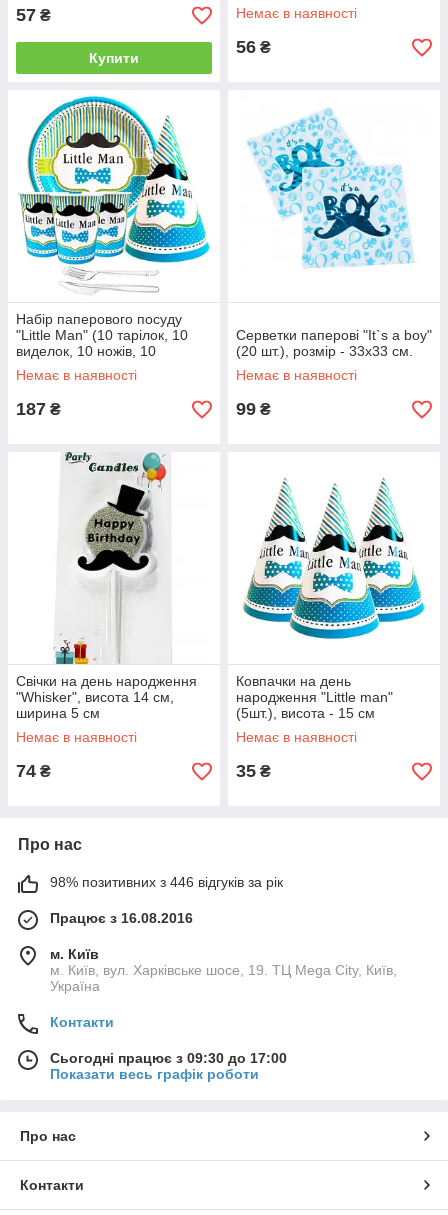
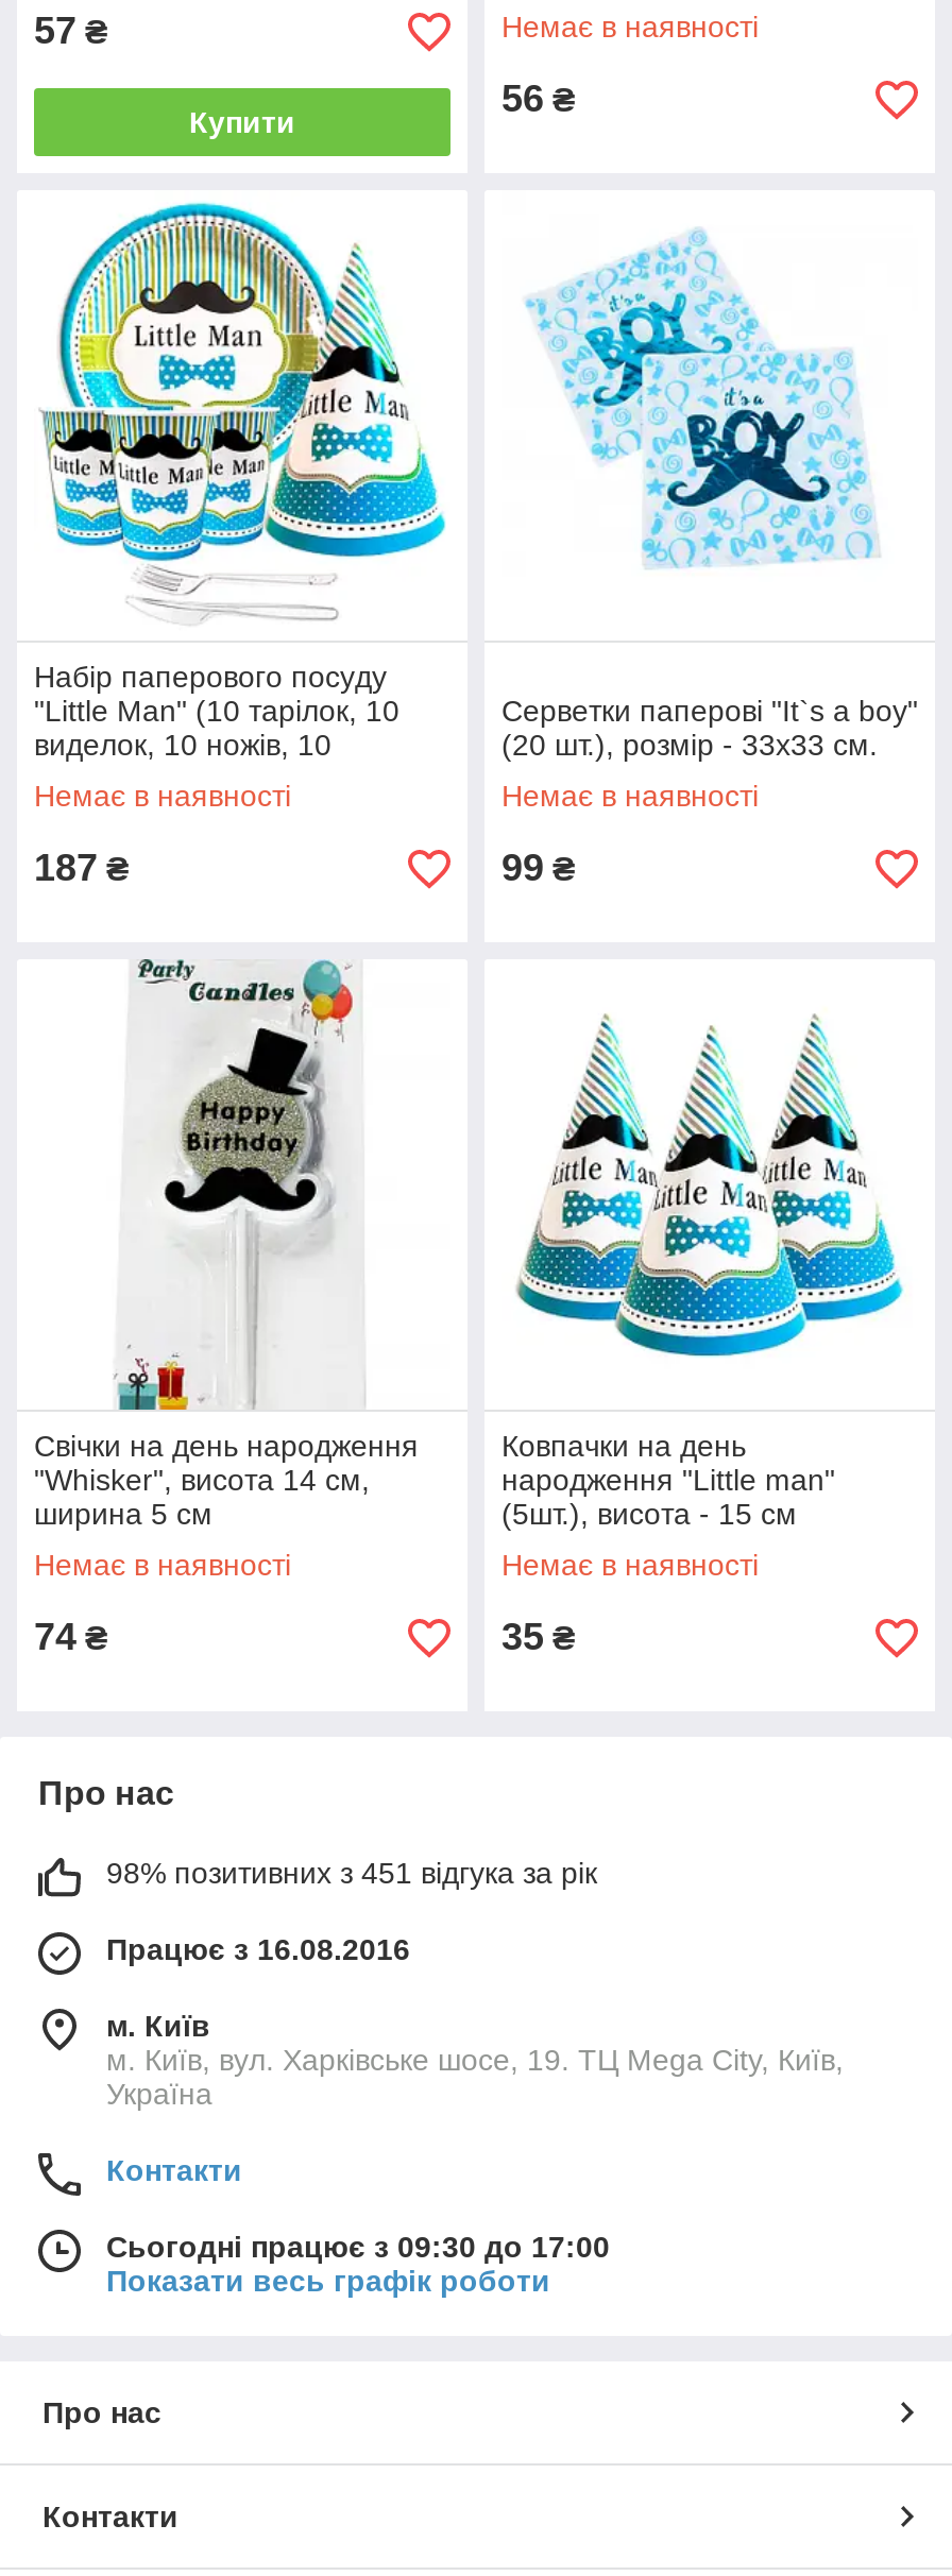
[50,874,283,890] 98% позитивних з 446 відгуків за рік -> [106,1856,597,1890] 98% позитивних з 451 відгука за рік

